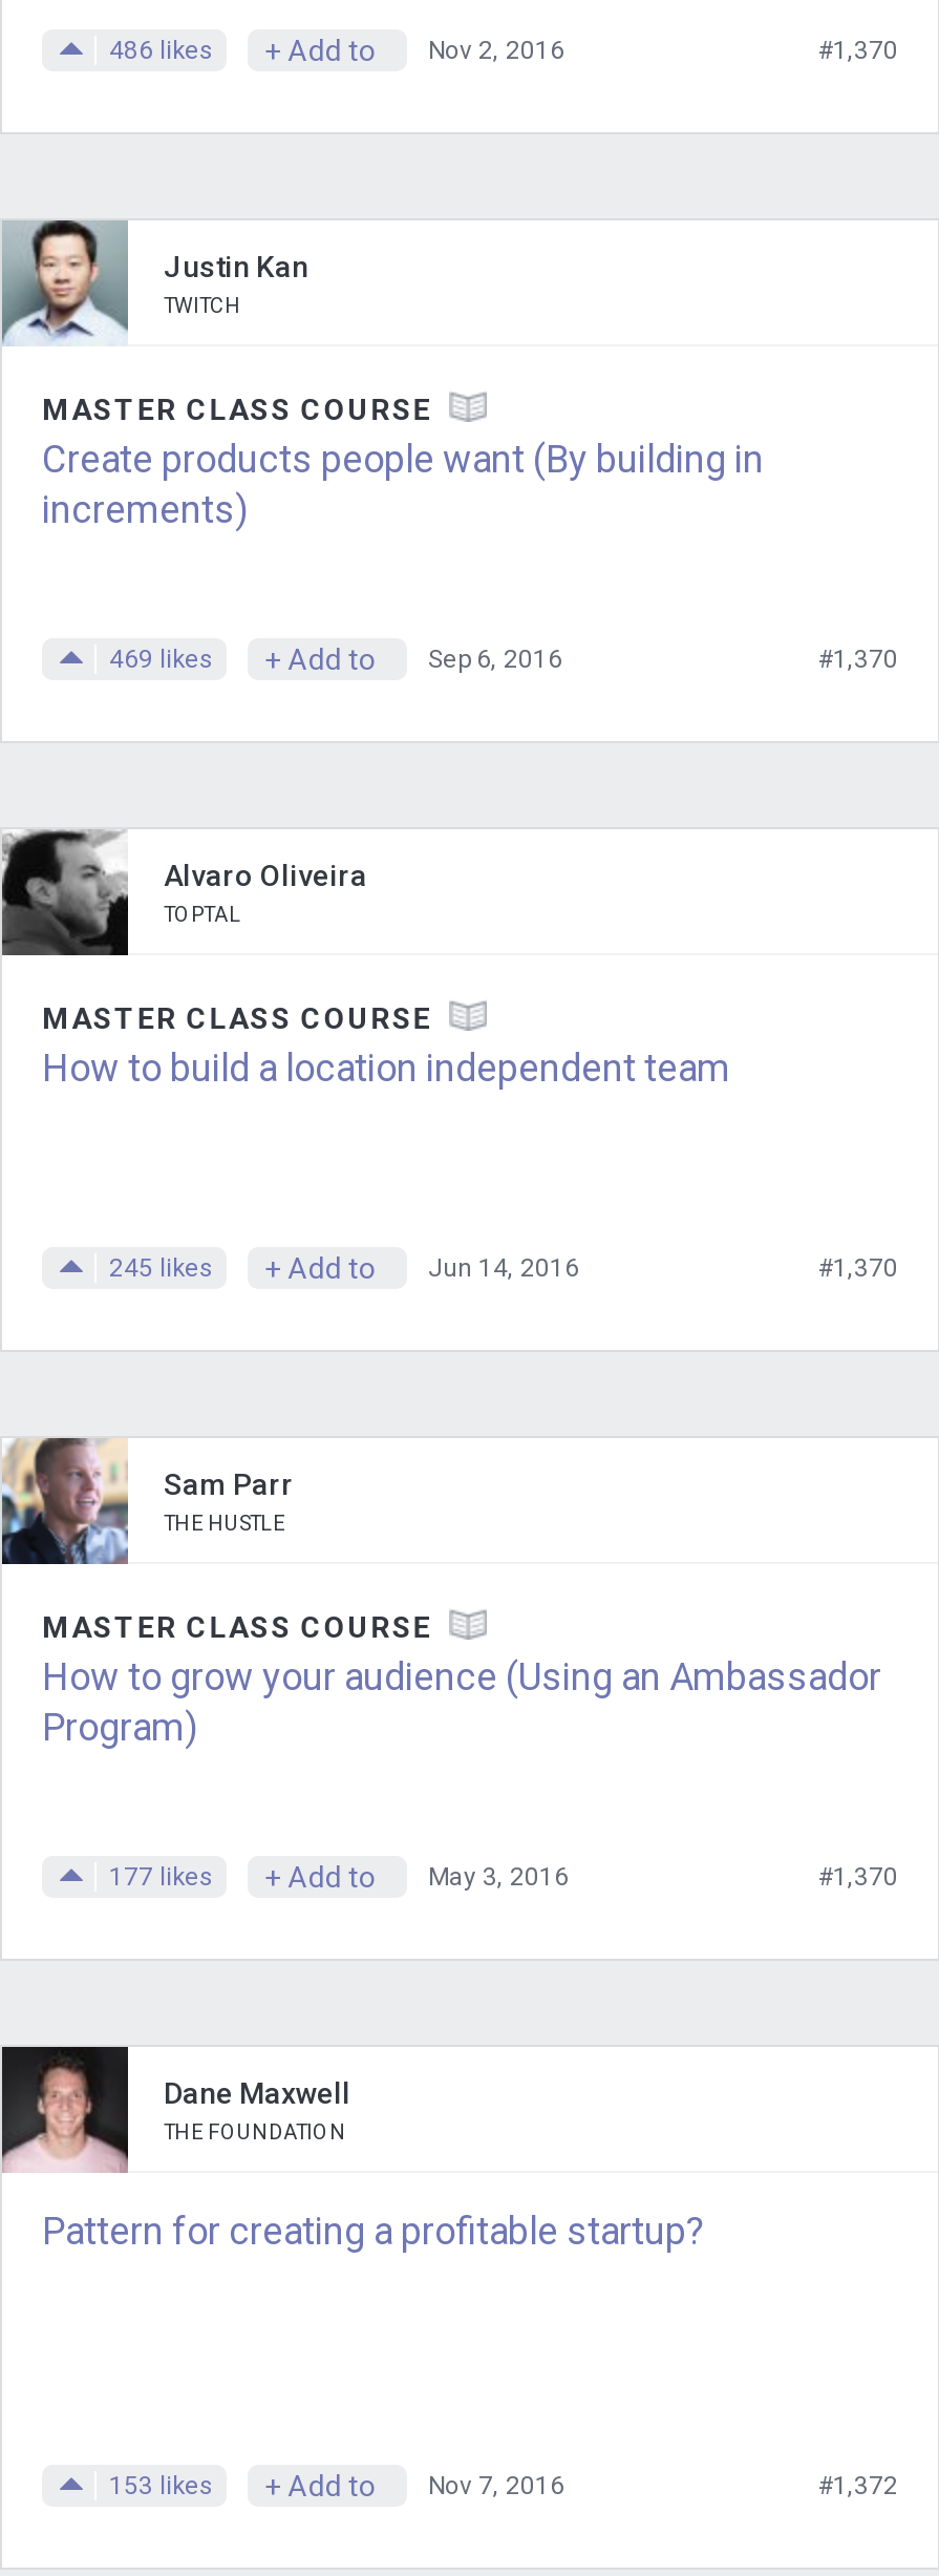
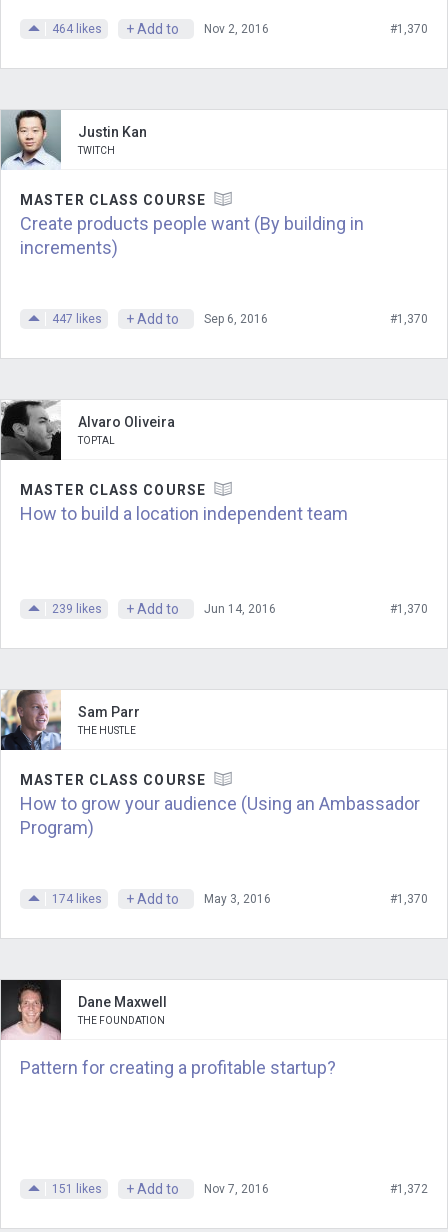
[109,33,564,66] 486 likes + Add to Nov 2, 2016 -> [52,20,269,36] 464 likes + Add to Nov 2, 2016
[109,641,562,675] 469 likes + Add to Sep 6, 2016 -> [52,310,268,326] 447 likes + Add to Sep 6, 2016
[109,1250,579,1284] 245 likes + Add to Jun 14, 2016 -> [52,600,276,616] 239 likes + Add to Jun 14, 2016
[109,1859,569,1893] 177 likes + Add to May 3, 2016 -> [52,890,271,906] 174 likes + Add to May 3, 2016
[109,2468,564,2501] 153 likes + Add to Nov 7, 2016 -> [52,1180,269,1196] 151 likes + Add to Nov 7, 2016

